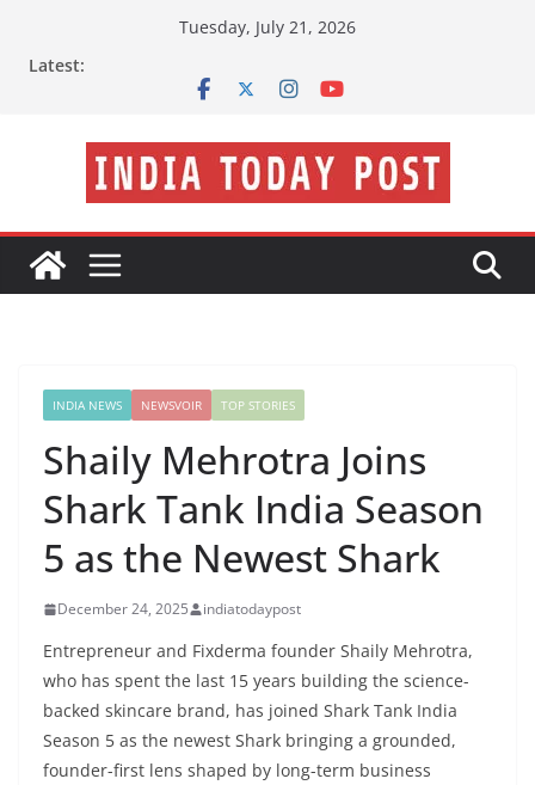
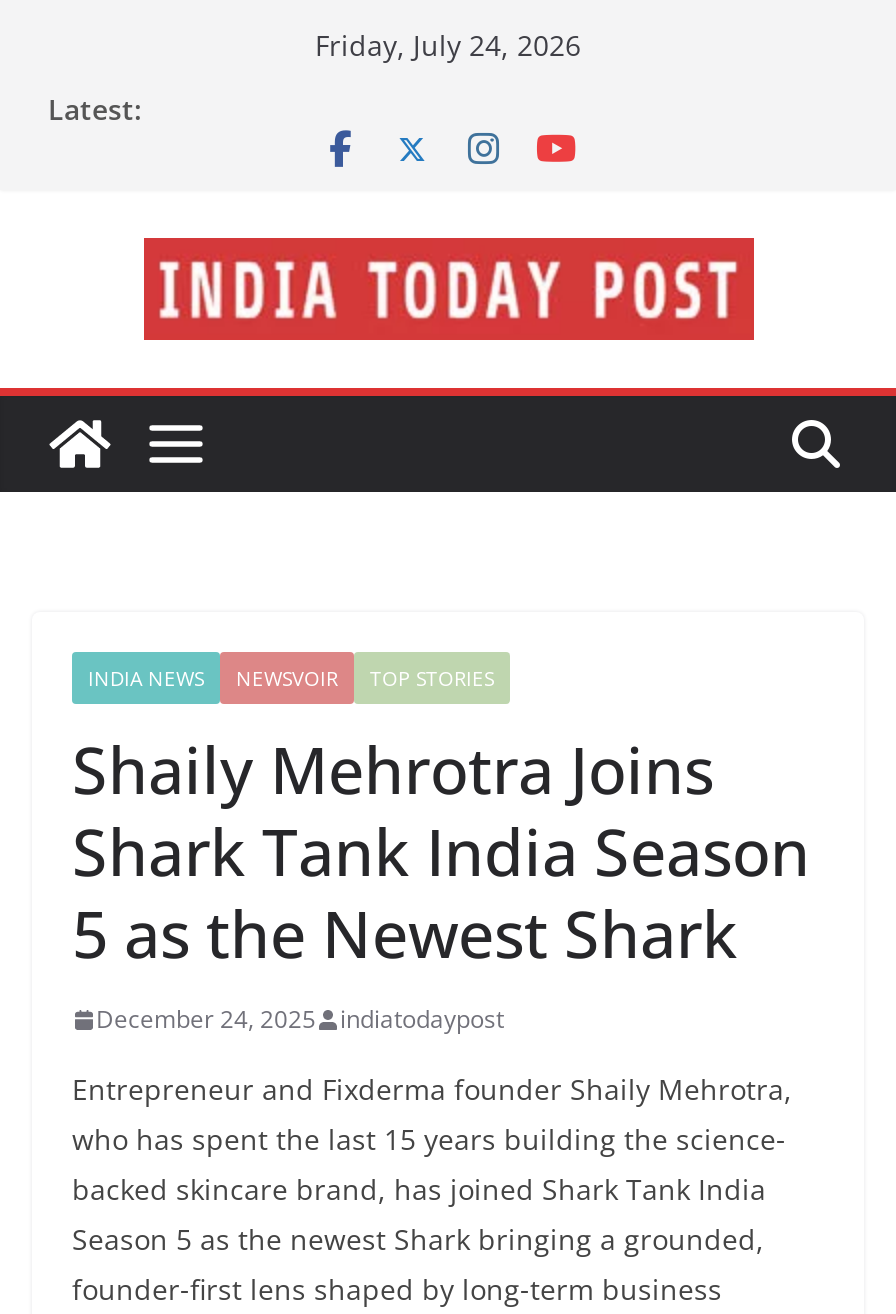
[179,16,356,38] Tuesday, July 21, 2026 -> [315,26,581,64] Friday, July 24, 2026

